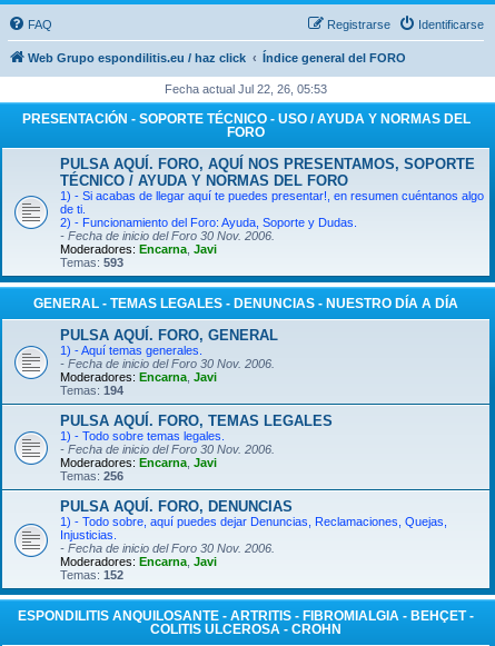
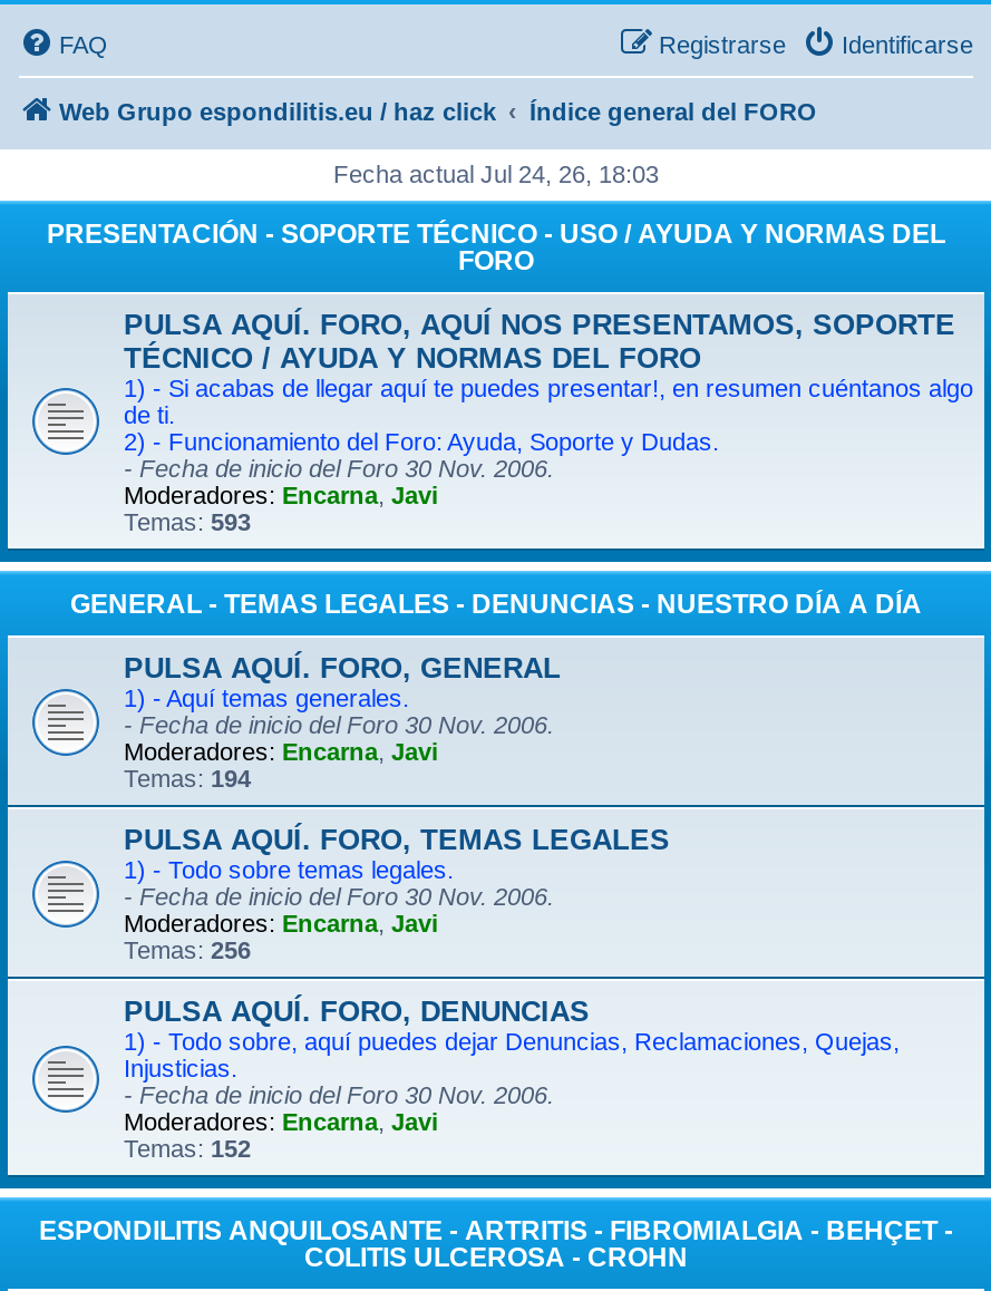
[165,82,327,96] Fecha actual Jul 22, 26, 05:53 -> [333,161,659,187] Fecha actual Jul 24, 26, 18:03

